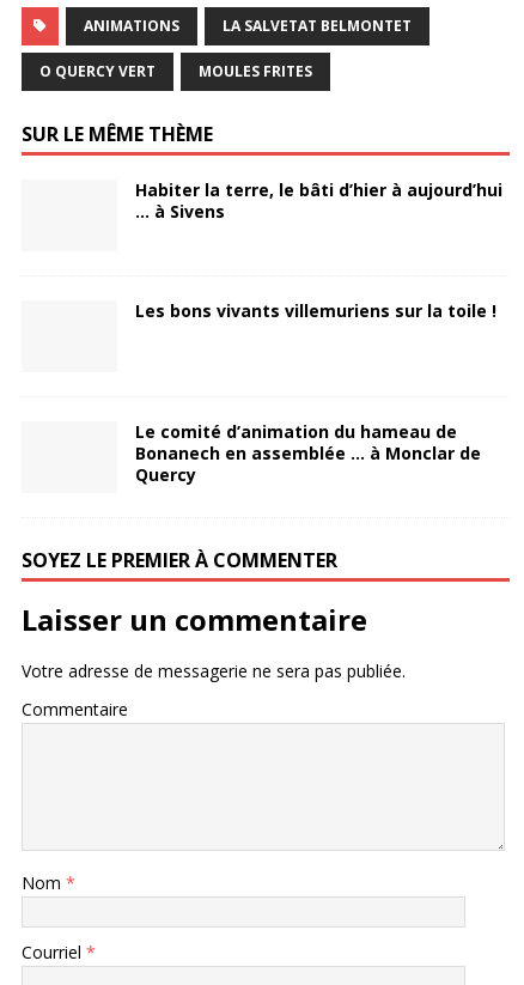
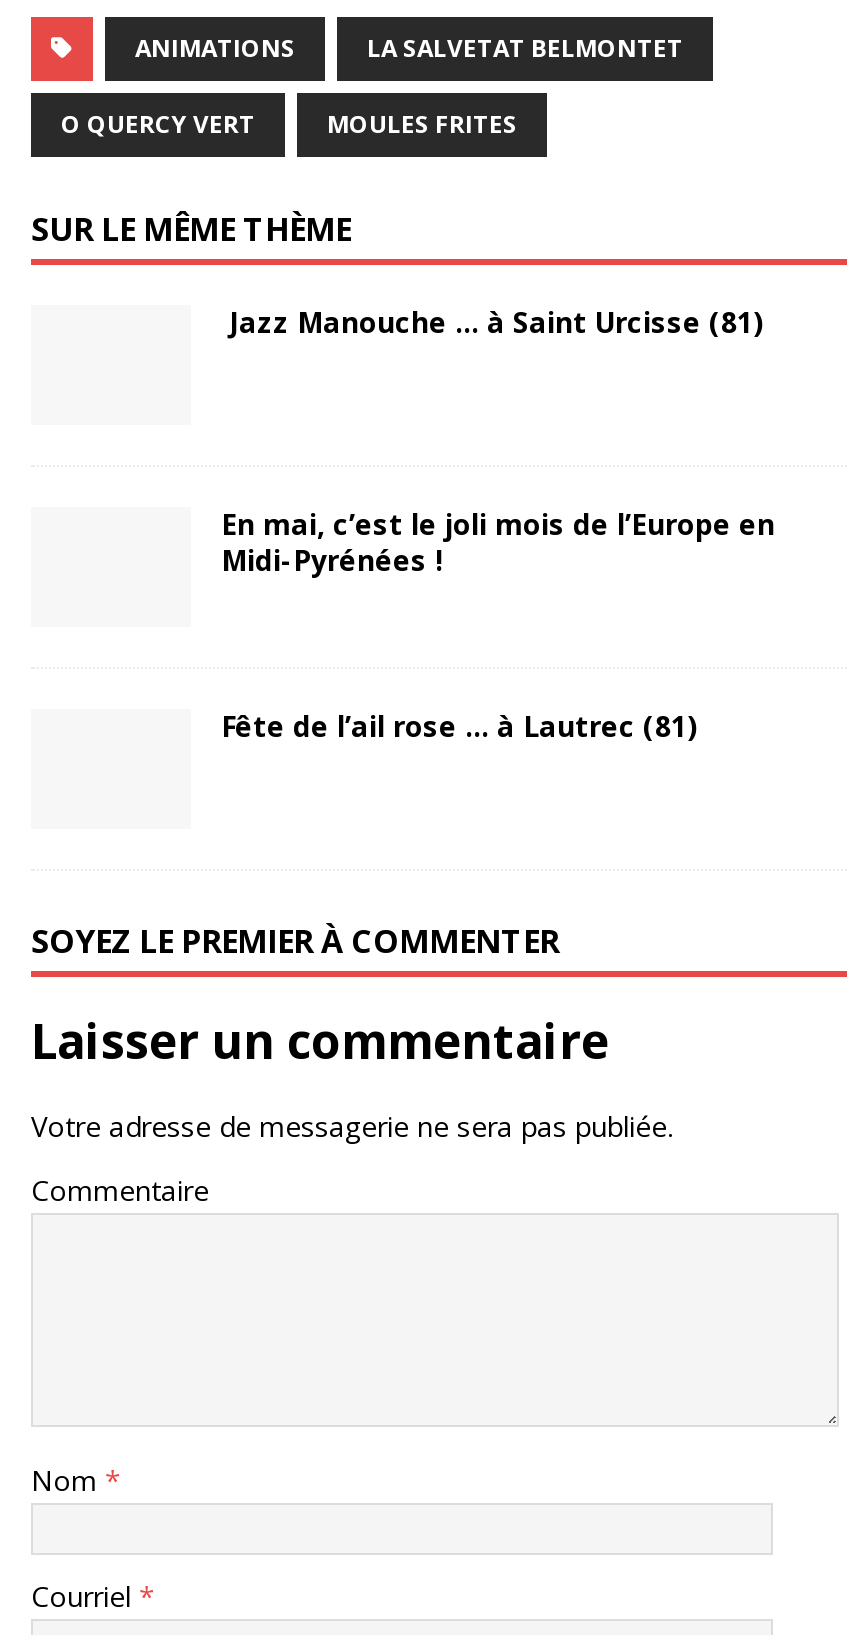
[135,178,502,222] Habiter la terre, le bâti d’hier à aujourd’hui | … à Sivens -> [221,303,763,341] Jazz Manouche … à Saint Urcisse (81)
[135,299,496,322] Les bons vivants villemuriens sur la toile ! -> [221,505,775,579] En mai, c’est le joli mois de l’Europe en | Midi-Pyrénées !
[135,420,481,486] Le comité d’animation du hameau de | Bonanech en assemblée … à Monclar de | Quercy -> [221,707,697,745] Fête de l’ail rose … à Lautrec (81)

